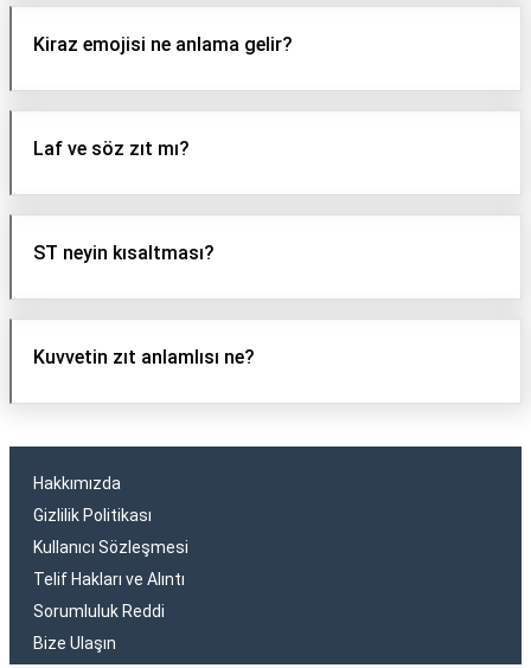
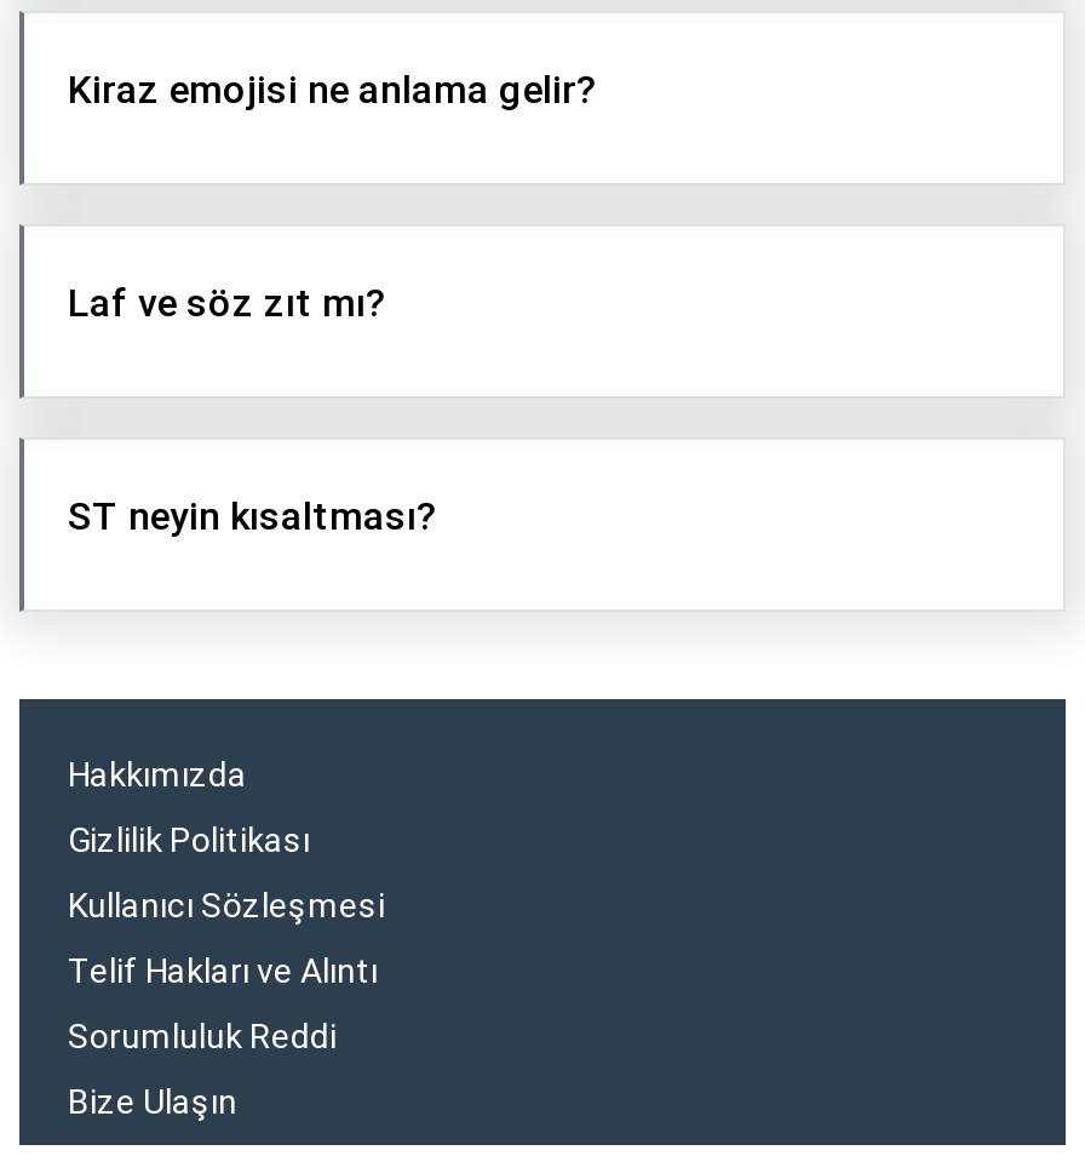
[33,346,255,369] Kuvvetin zıt anlamlısı ne? -> none

